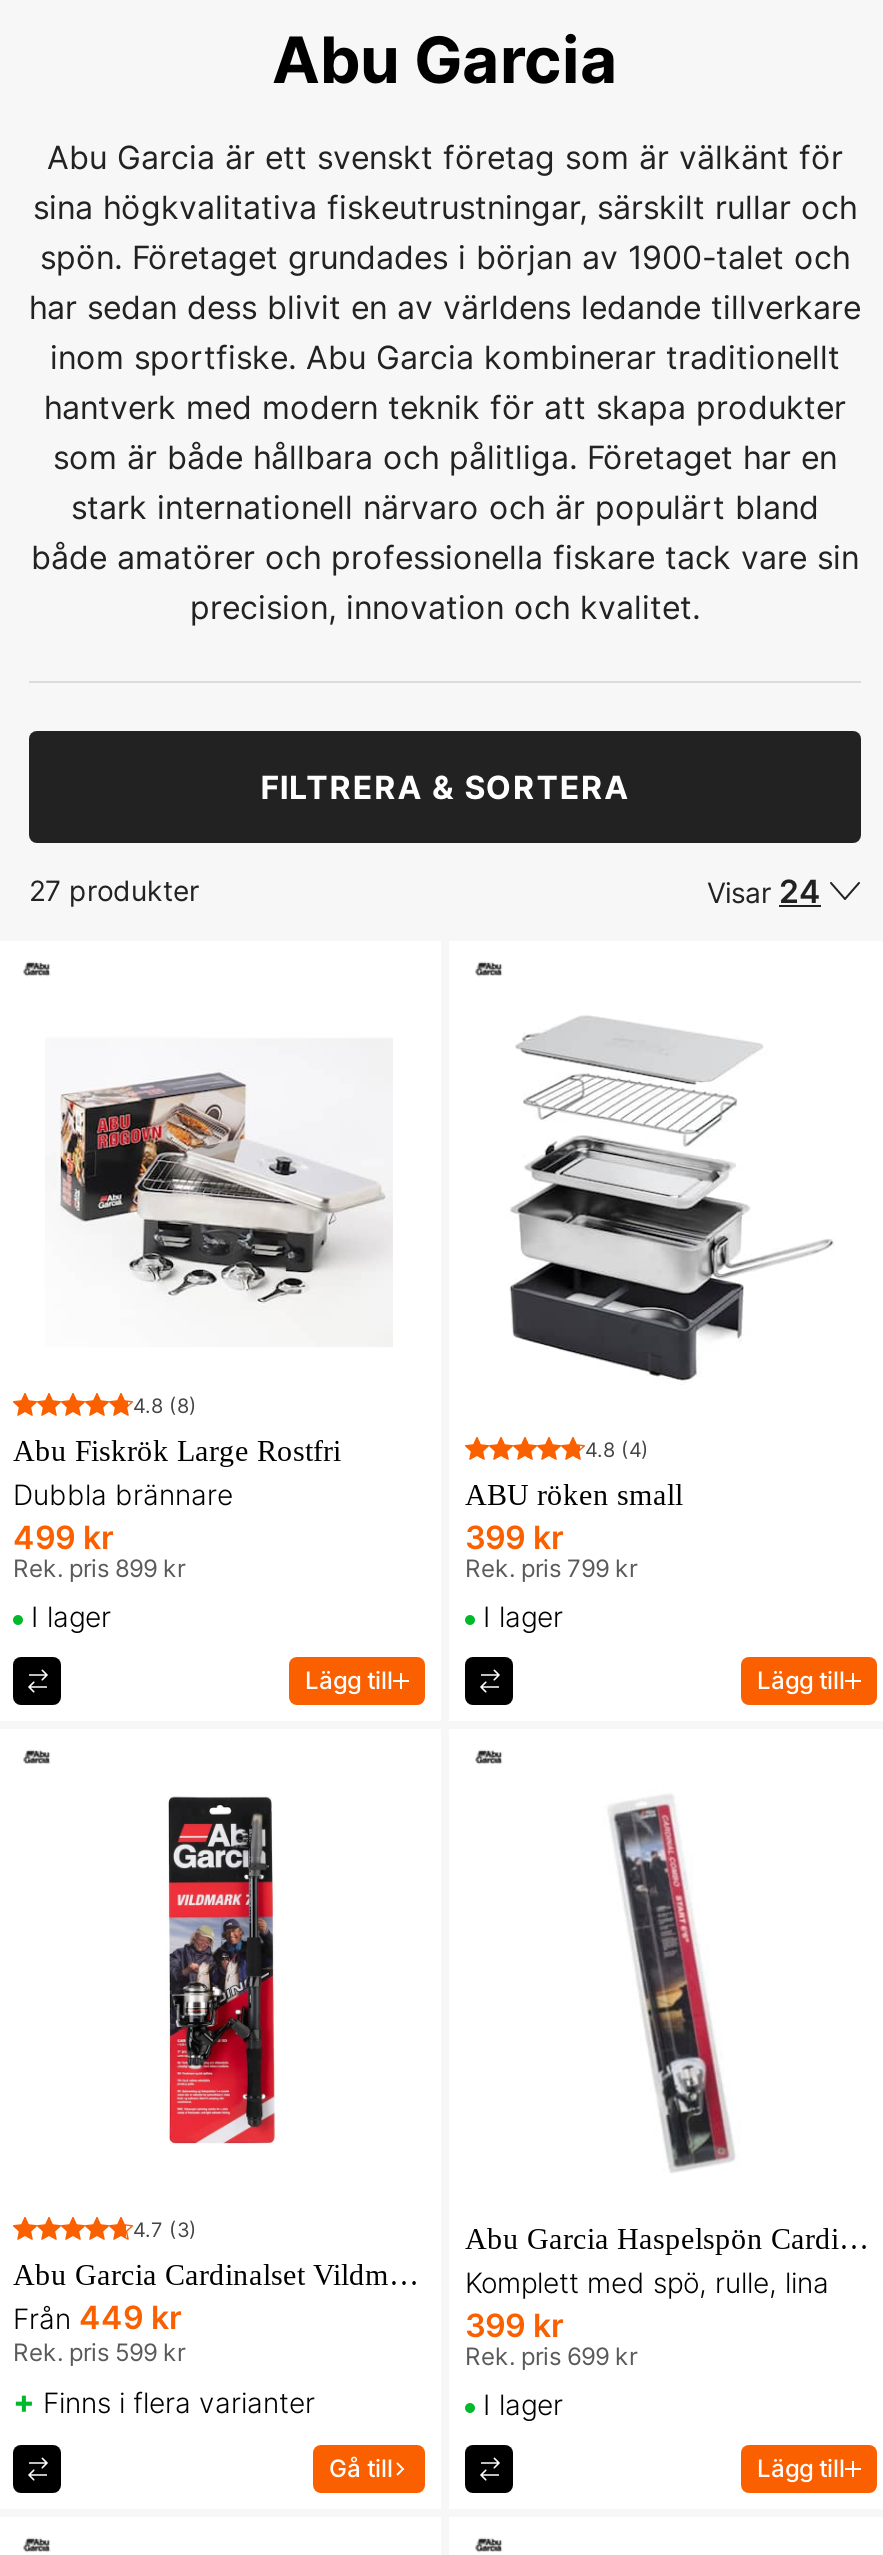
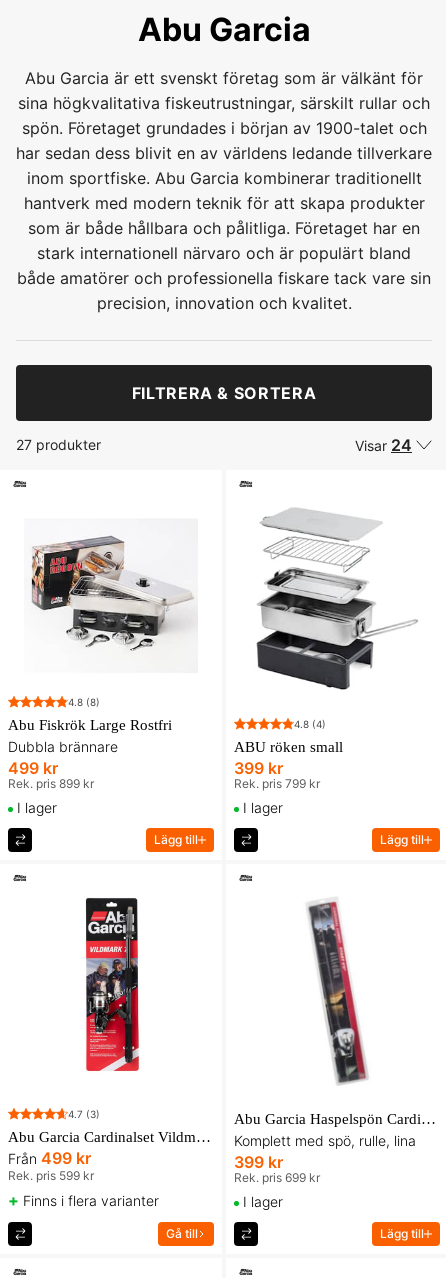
[13,2296,181,2336] Från 449 kr -> [8,1148,91,1168] Från 499 kr

